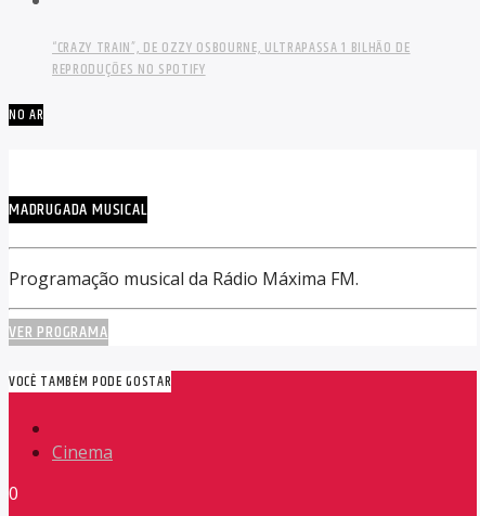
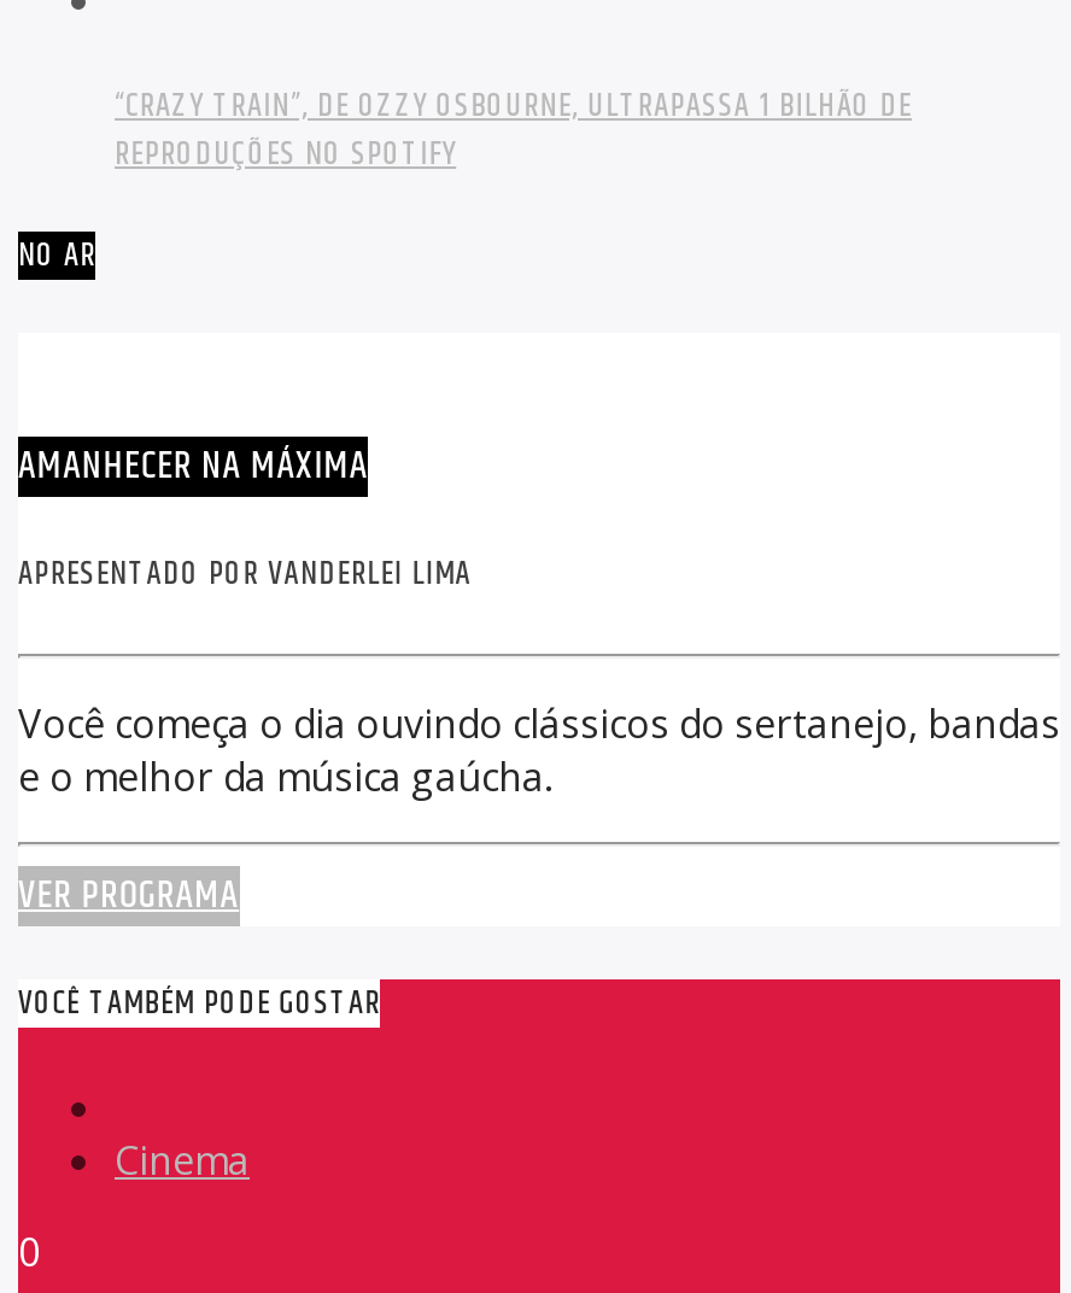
[9,196,359,291] MADRUGADA MUSICAL | Programação musical da Rádio Máxima FM. -> [18,437,1060,802] AMANHECER NA MÁXIMA | APRESENTADO POR VANDERLEI LIMA | Você começa o dia ouvindo clássicos do sertanejo, bandas | e o melhor da música gaúcha.

